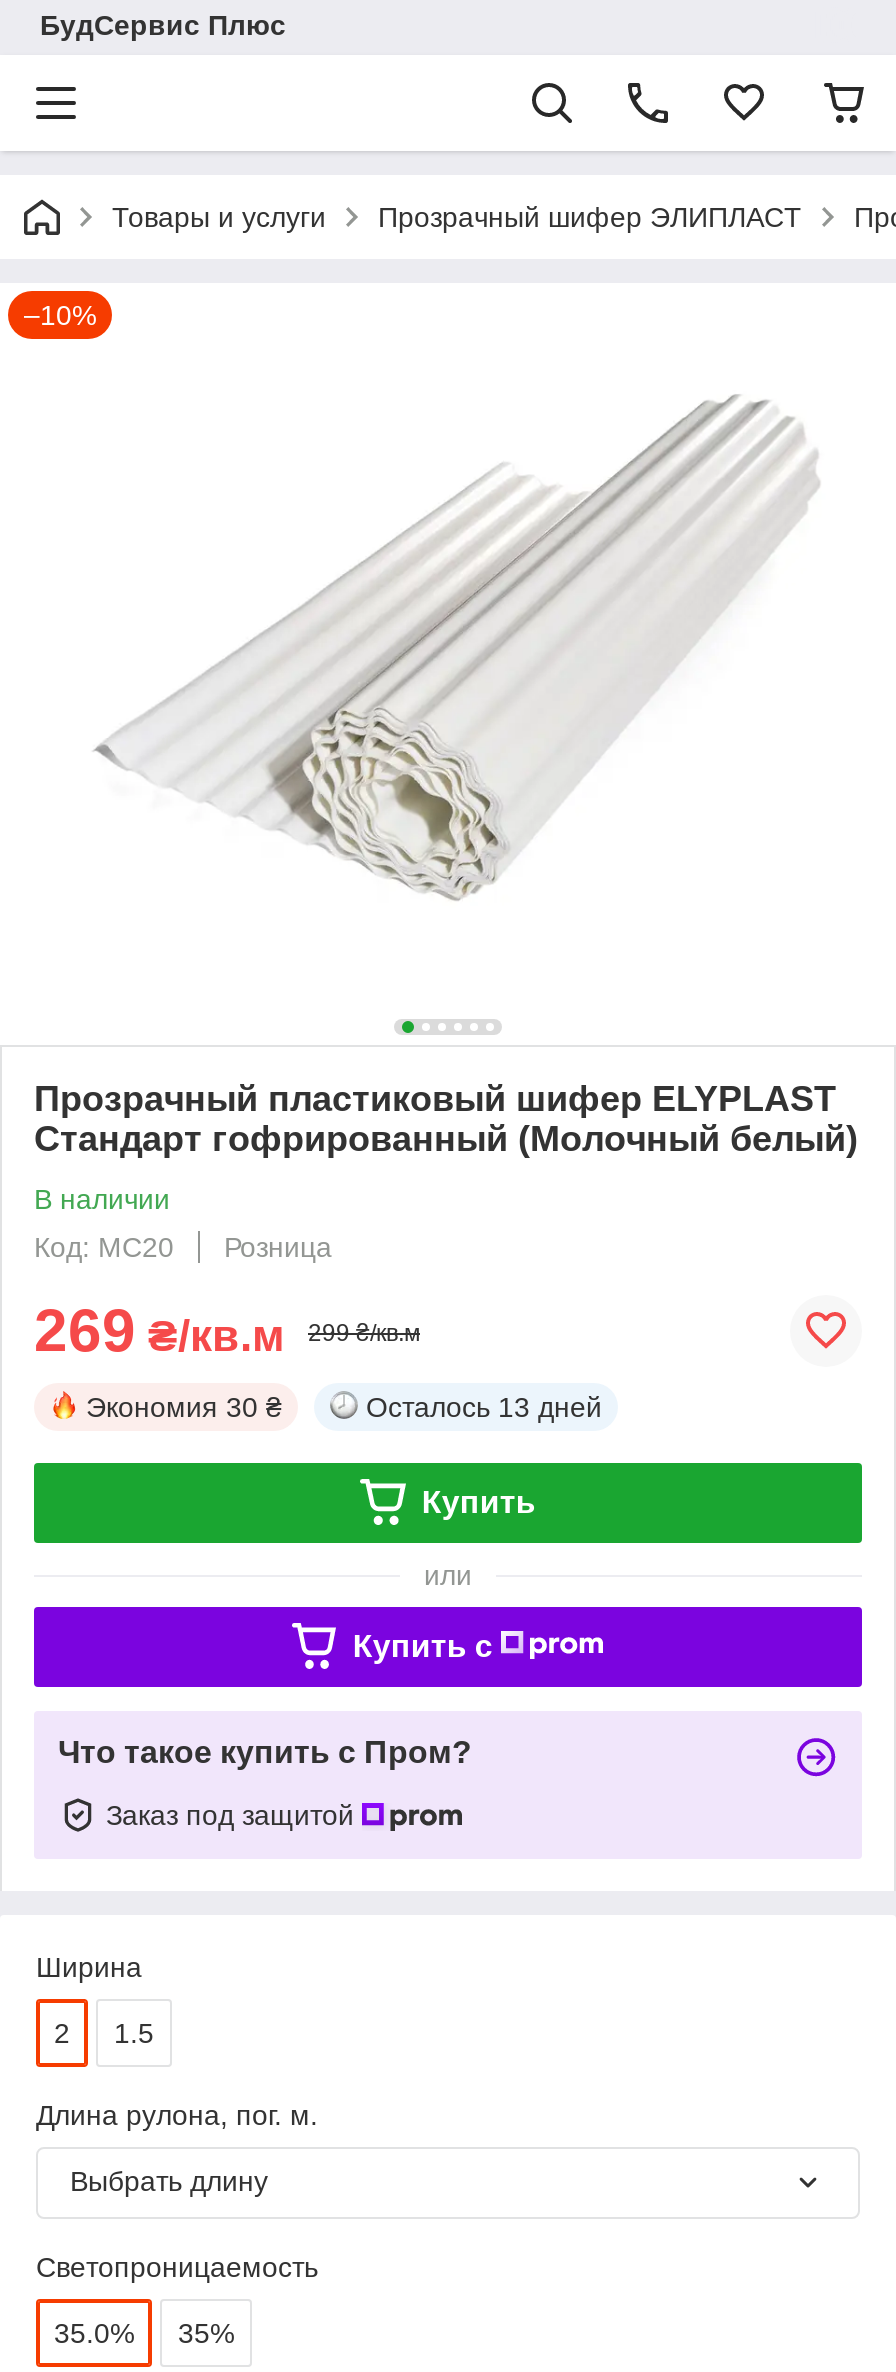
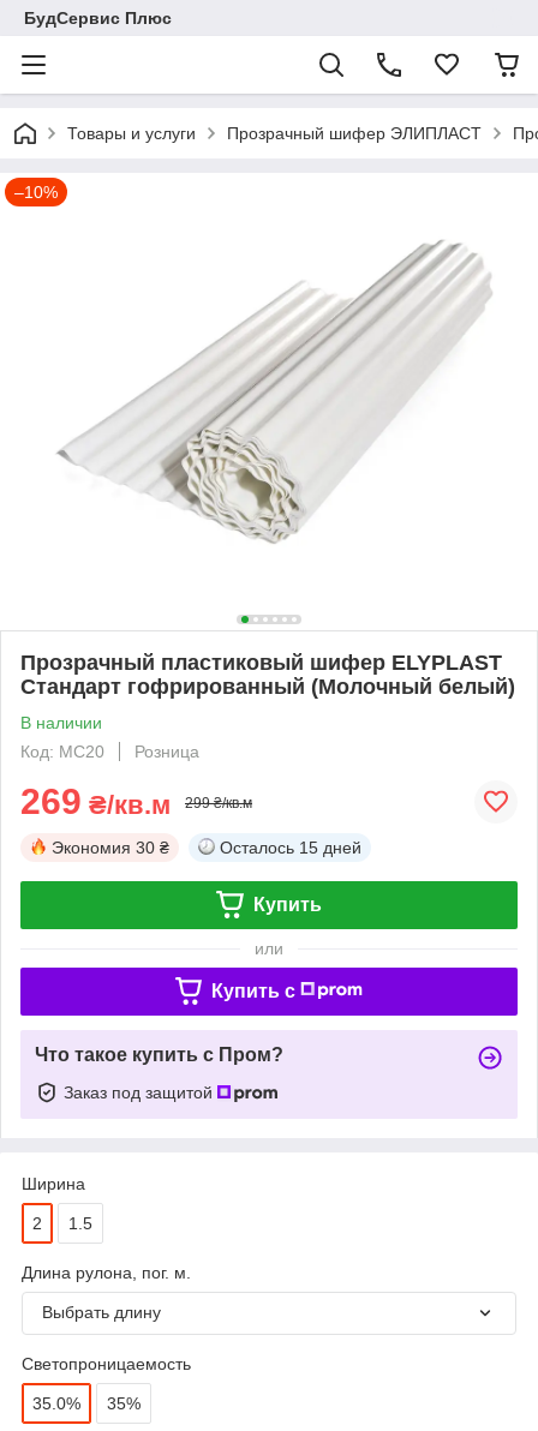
[366,1391,602,1423] Осталось 13 дней -> [220,838,361,857] Осталось 15 дней

